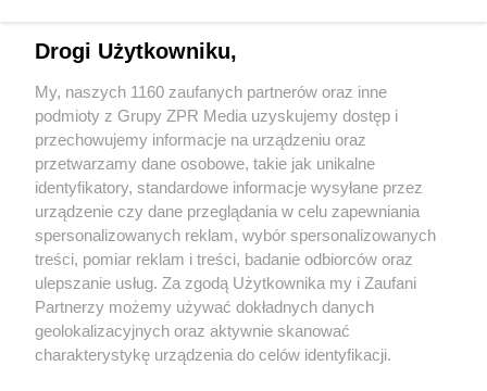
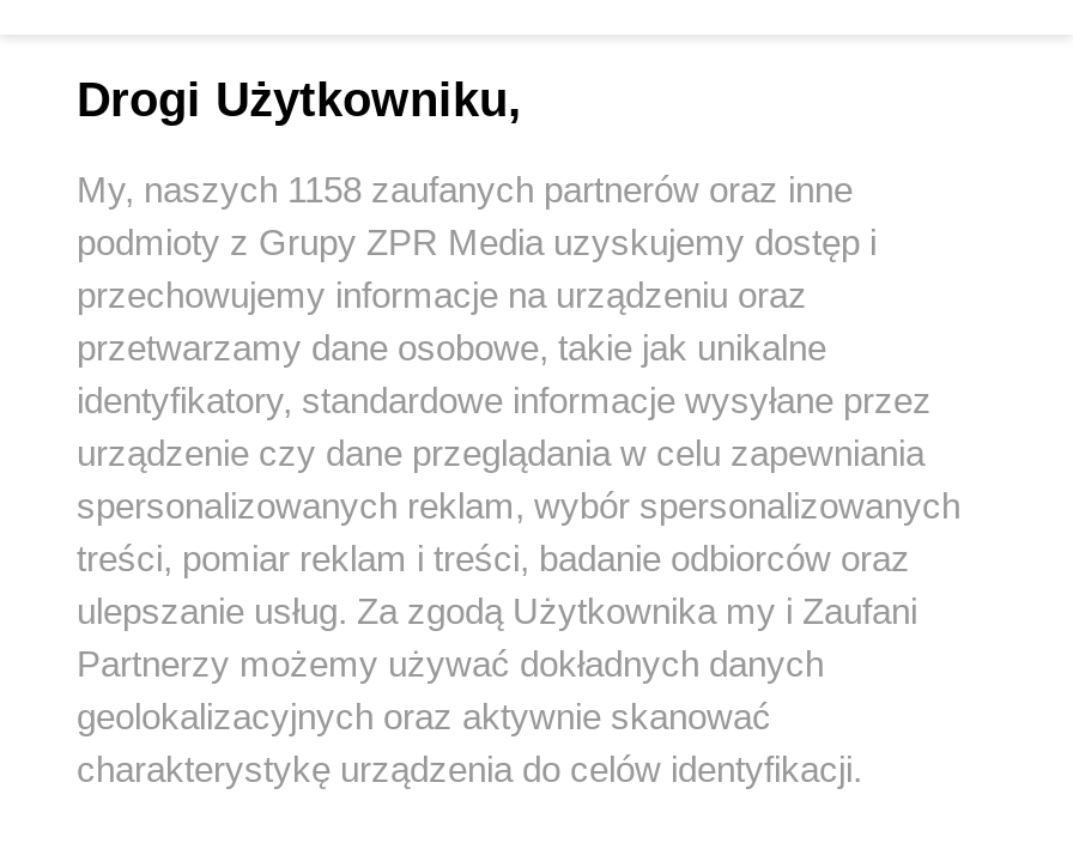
[35,83,387,101] My, naszych 1160 zaufanych partnerów oraz inne -> [77,169,853,210] My, naszych 1158 zaufanych partnerów oraz inne

